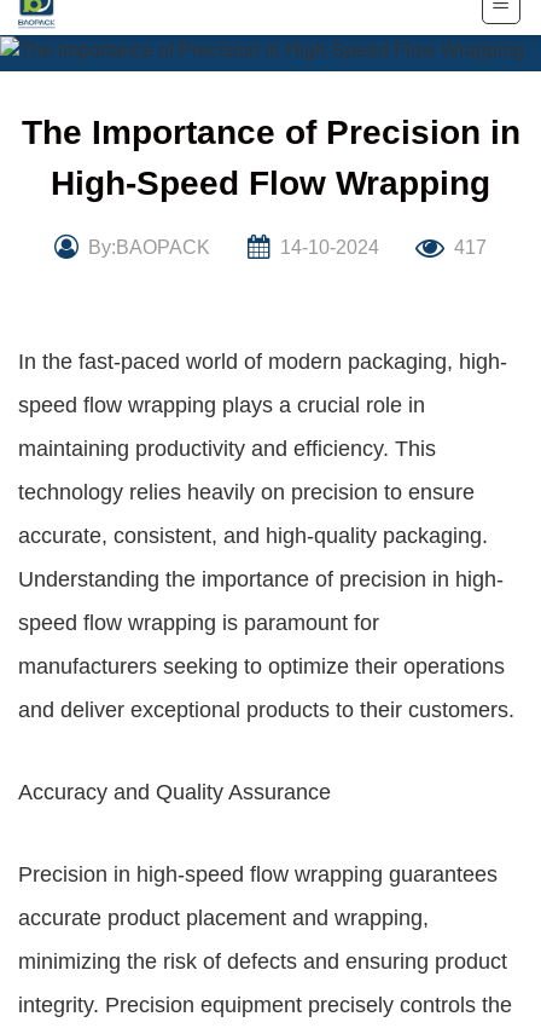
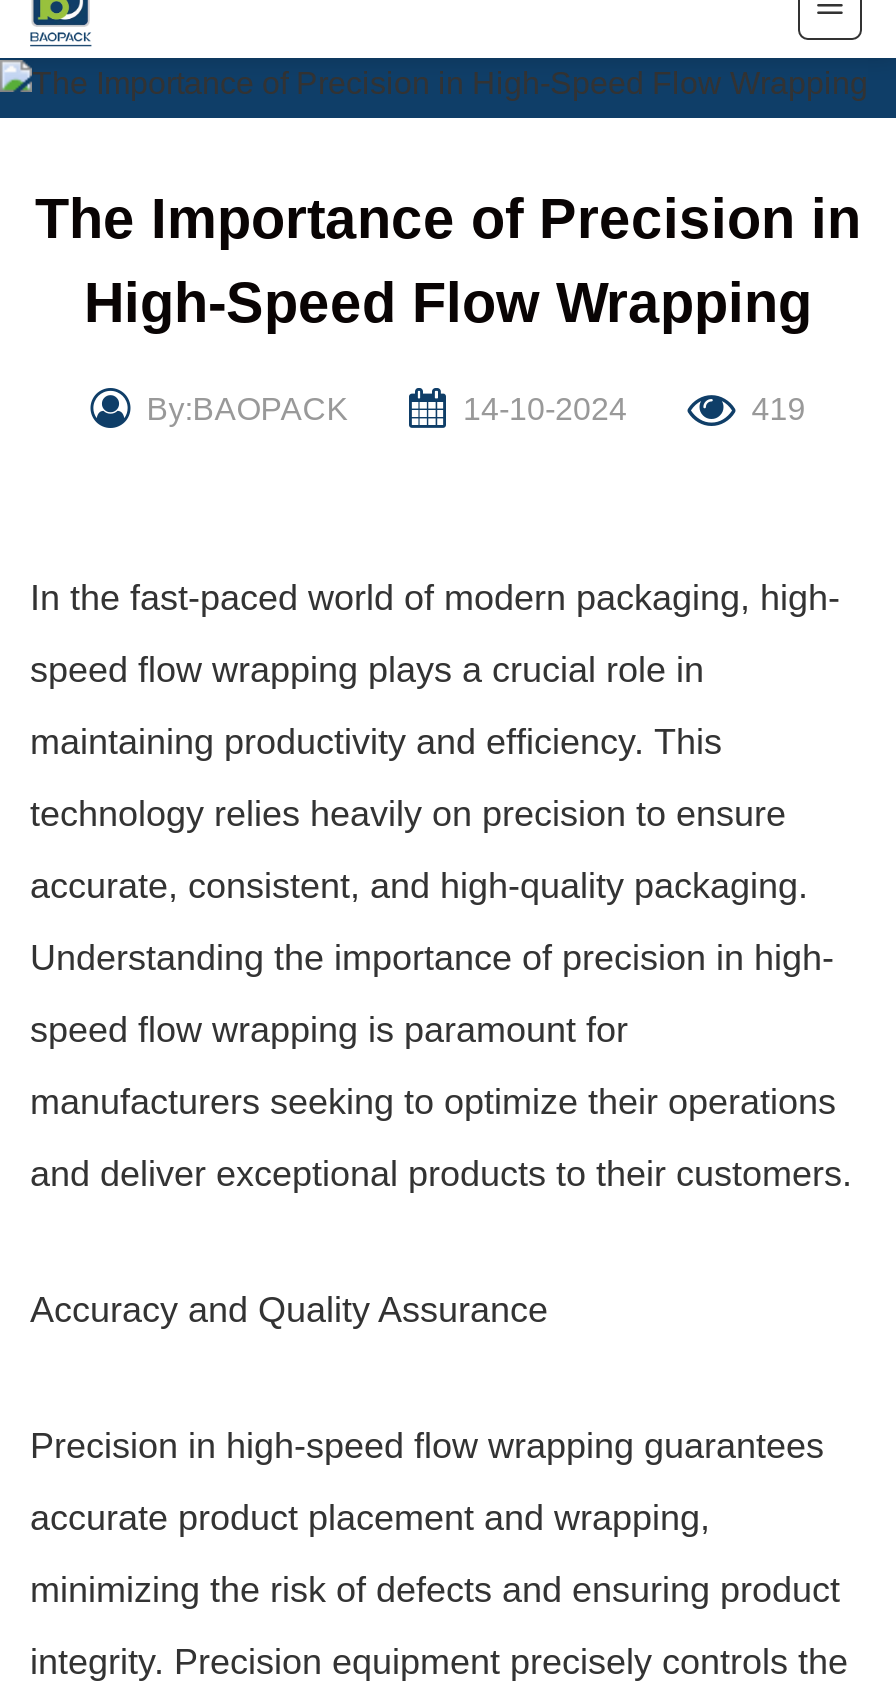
[454,237,486,258] 417 -> [752,392,806,426] 419

